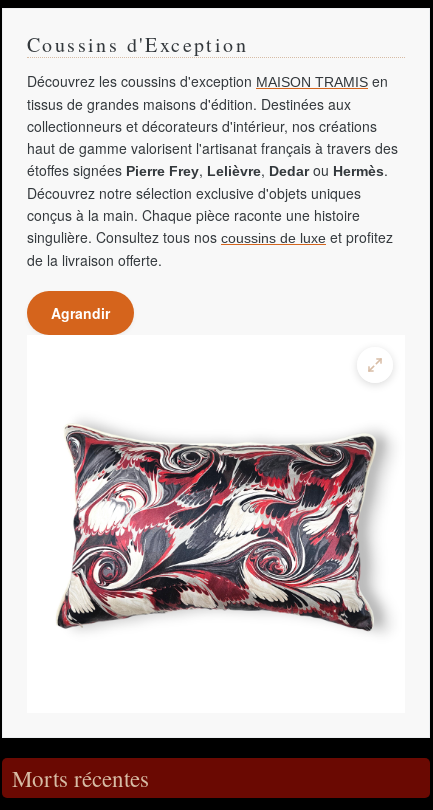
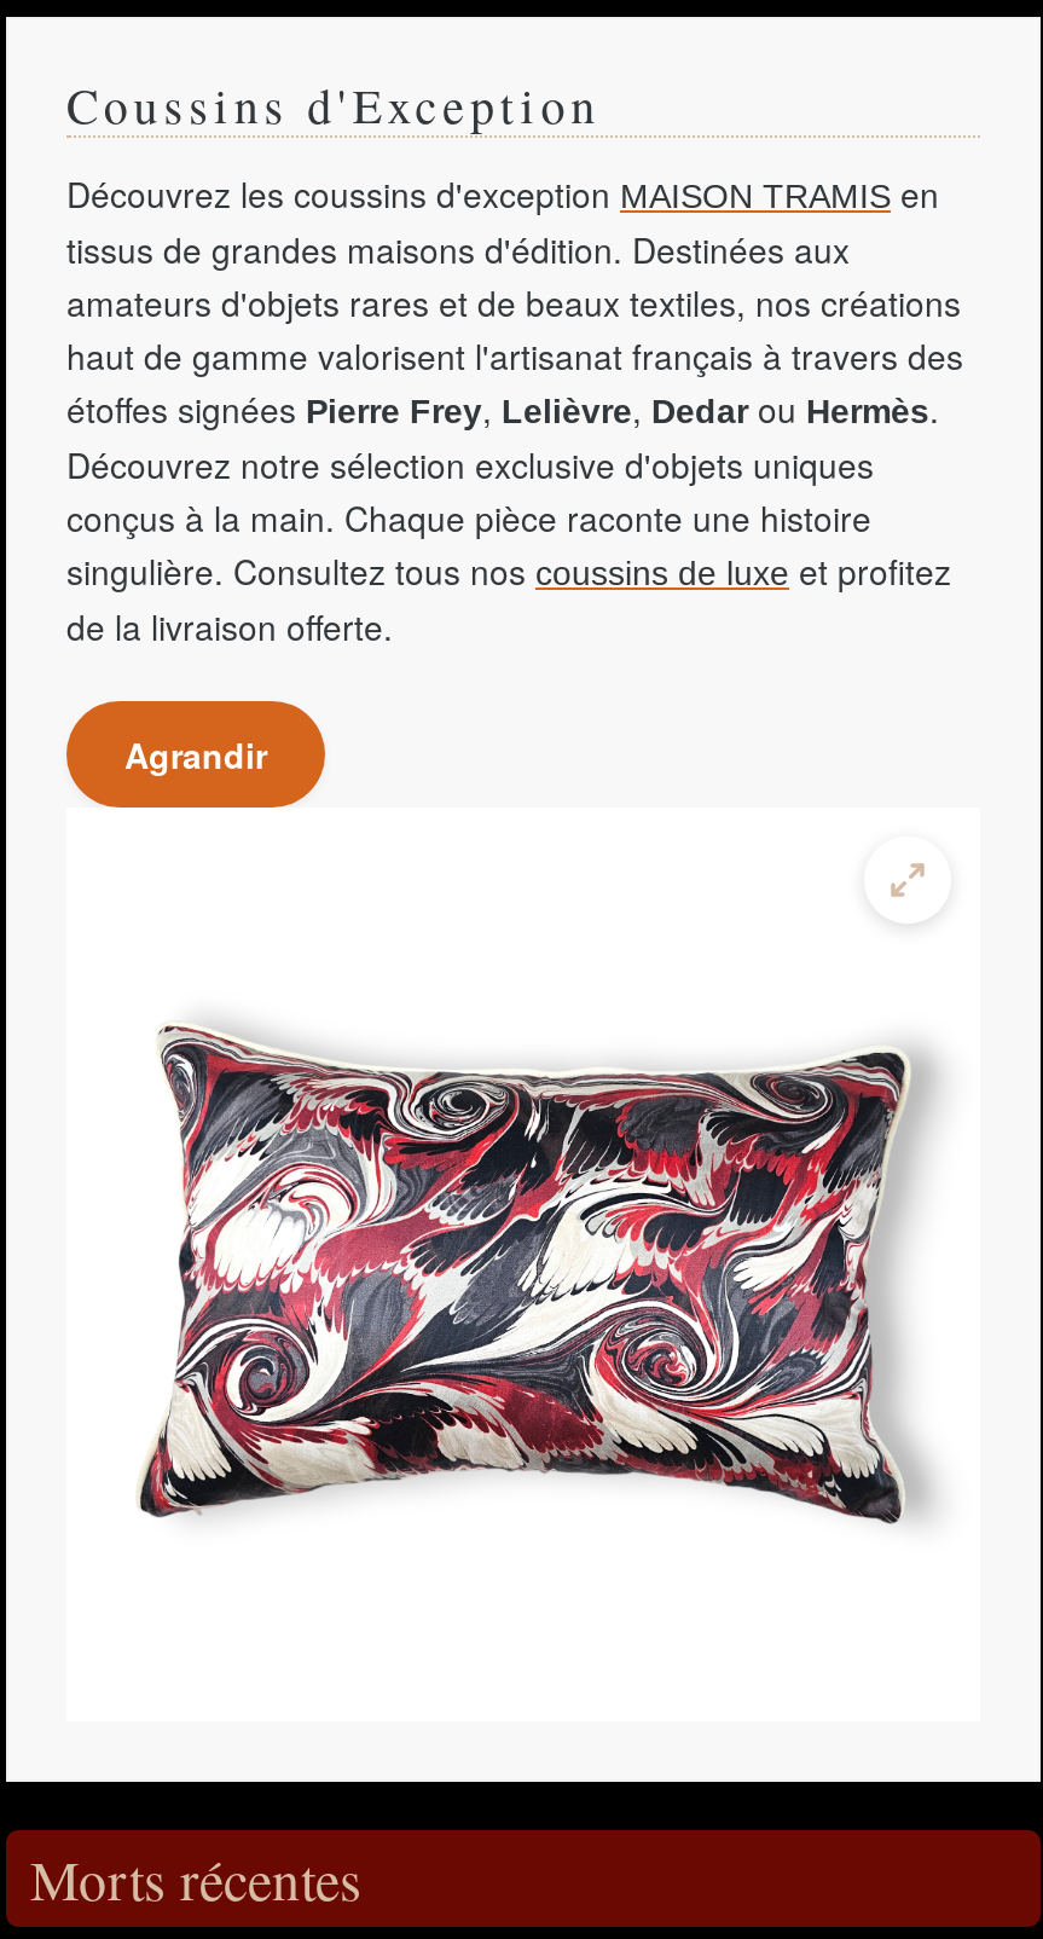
[27,116,377,136] collectionneurs et décorateurs d'intérieur, nos créations -> [66,278,961,326] amateurs d'objets rares et de beaux textiles, nos créations

